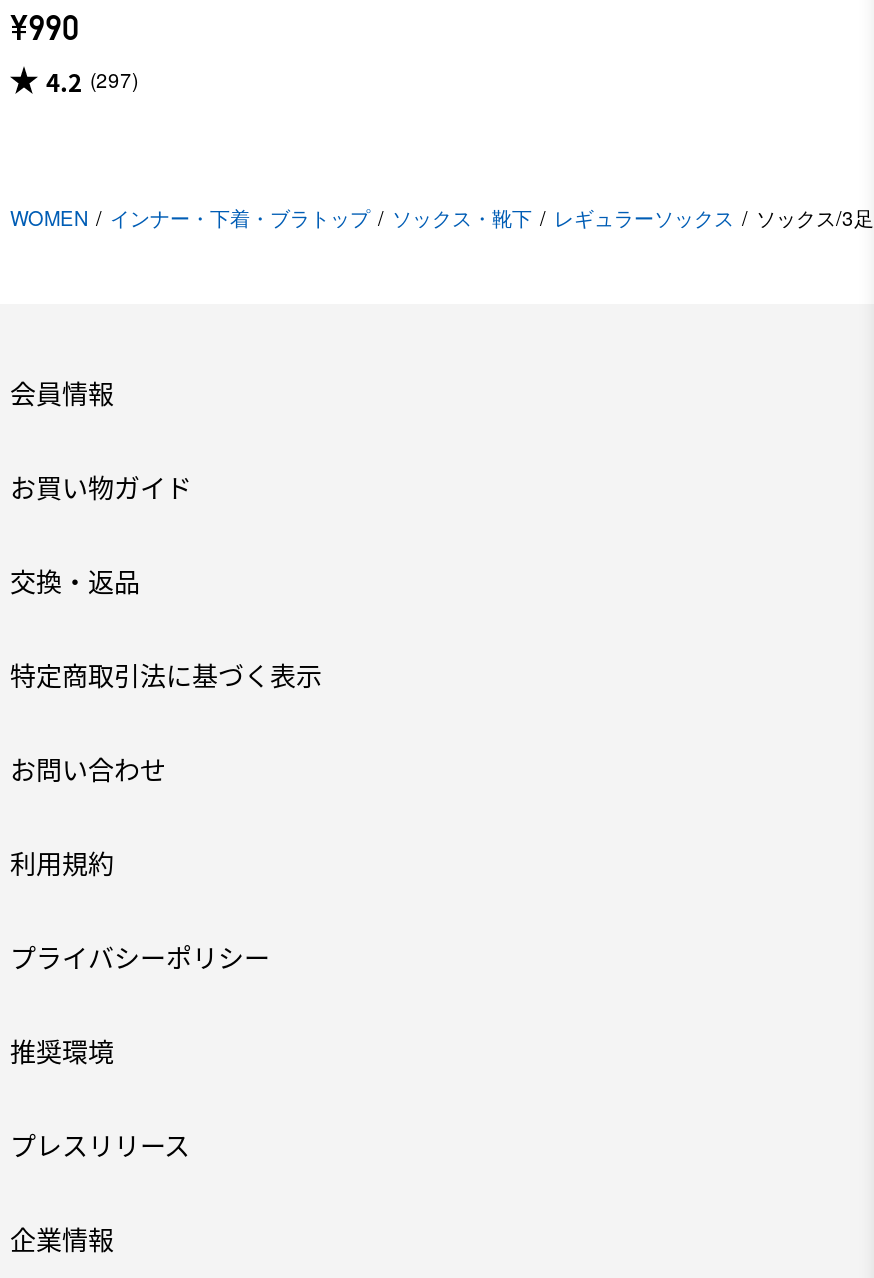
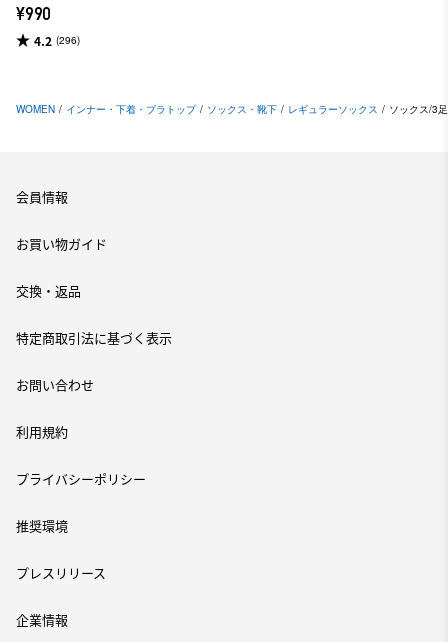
[46,63,138,97] 4.2 (297) -> [34,32,80,49] 4.2 (296)

